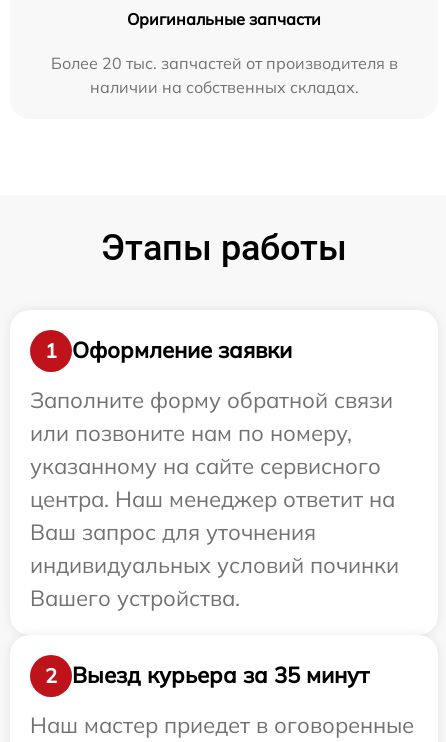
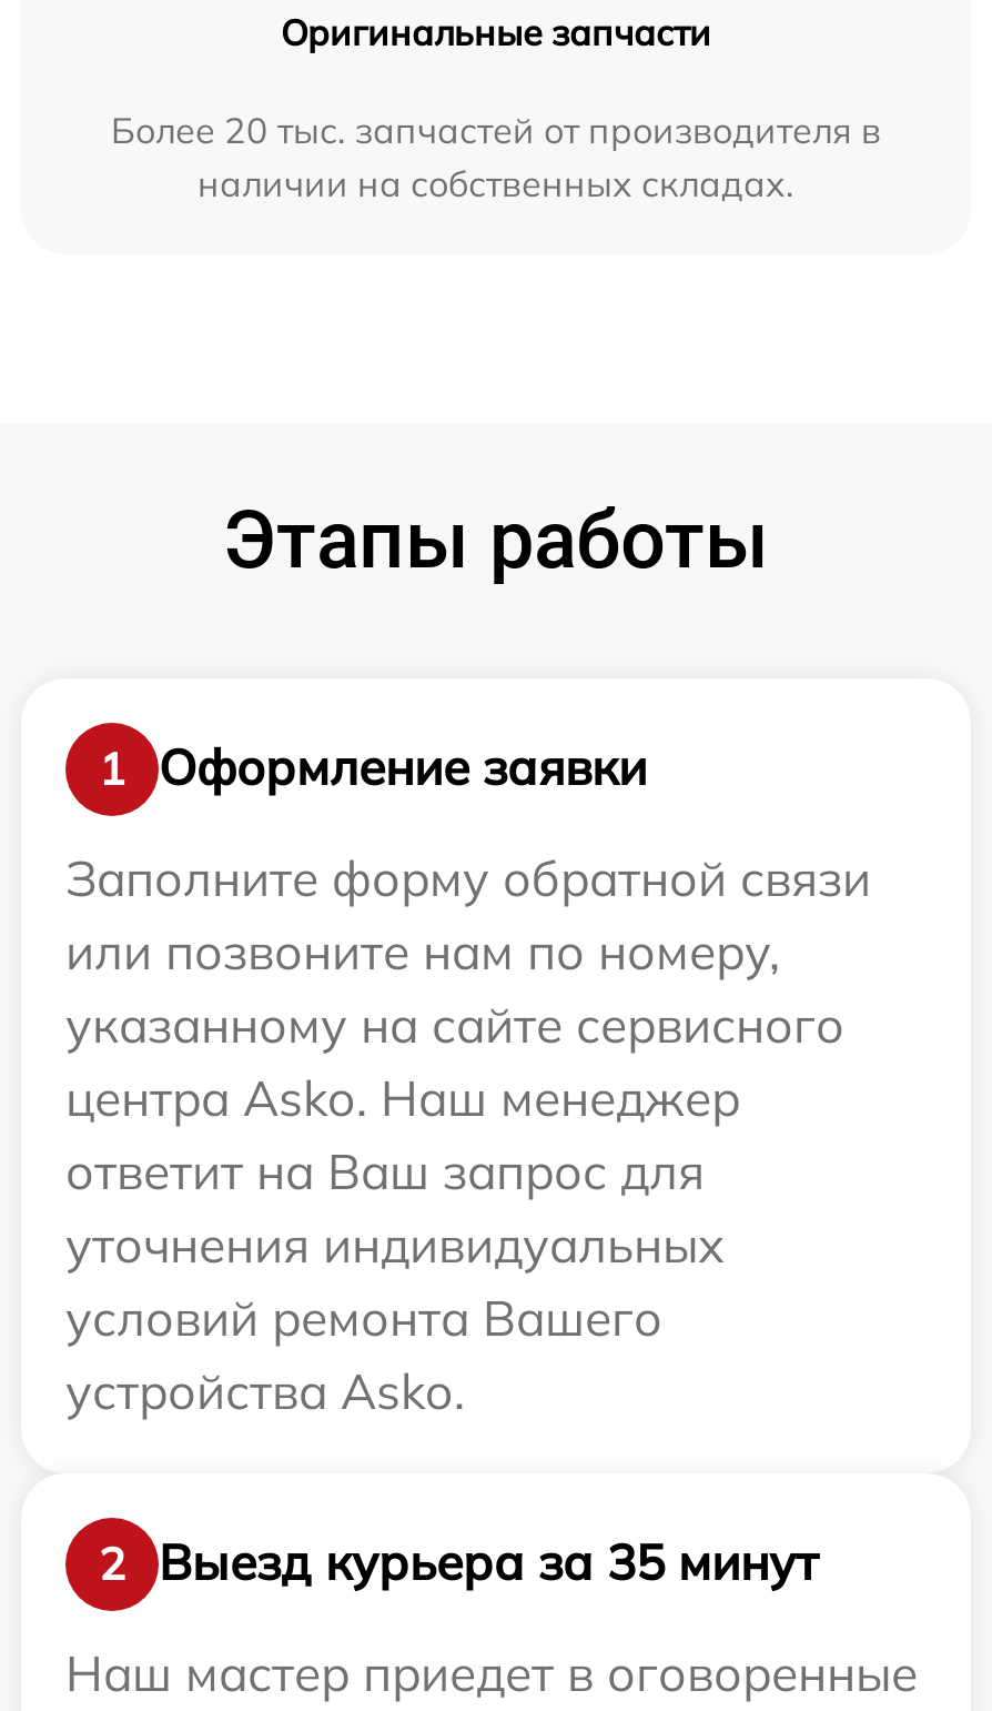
[30,485,399,612] центра. Наш менеджер ответит на | Ваш запрос для уточнения | индивидуальных условий починки | Вашего устройства. -> [65,1066,740,1422] центра Asko. Наш менеджер | ответит на Ваш запрос для | уточнения индивидуальных | условий ремонта Вашего | устройства Asko.

